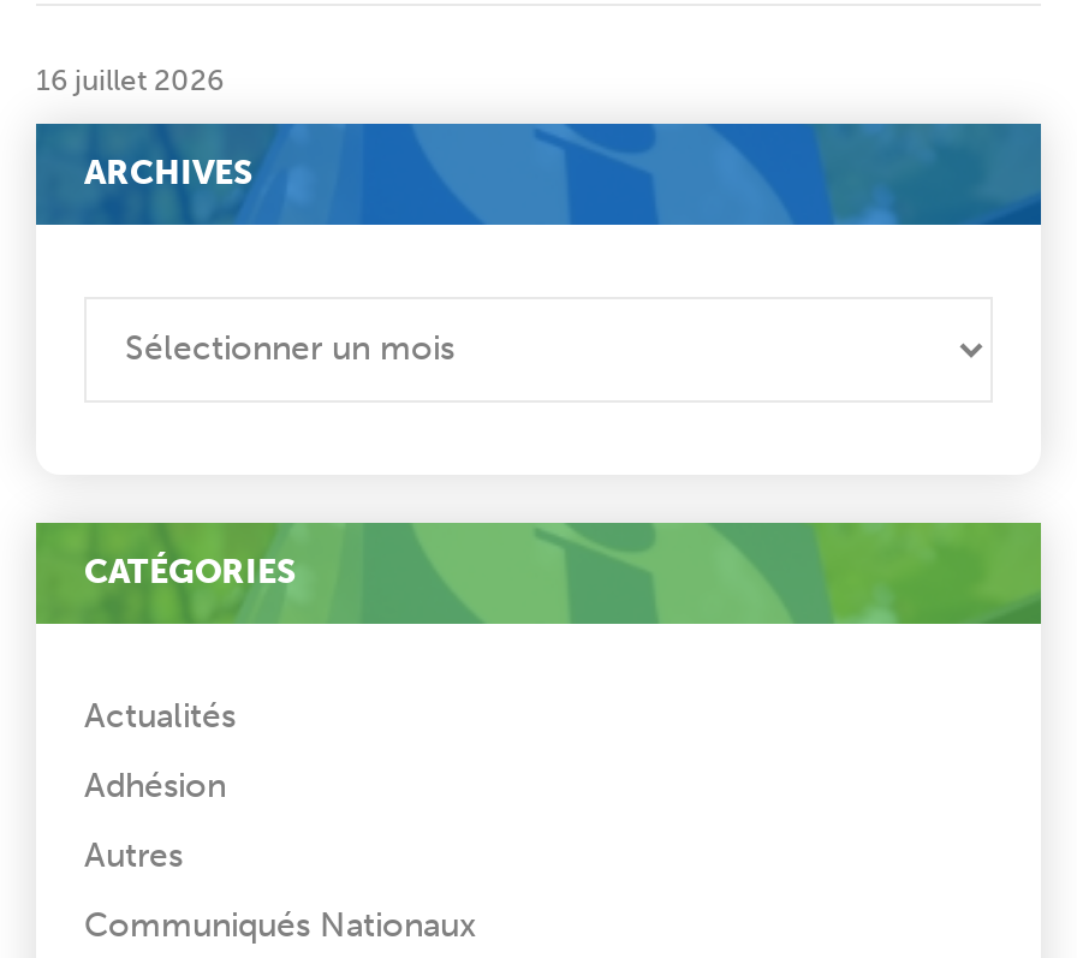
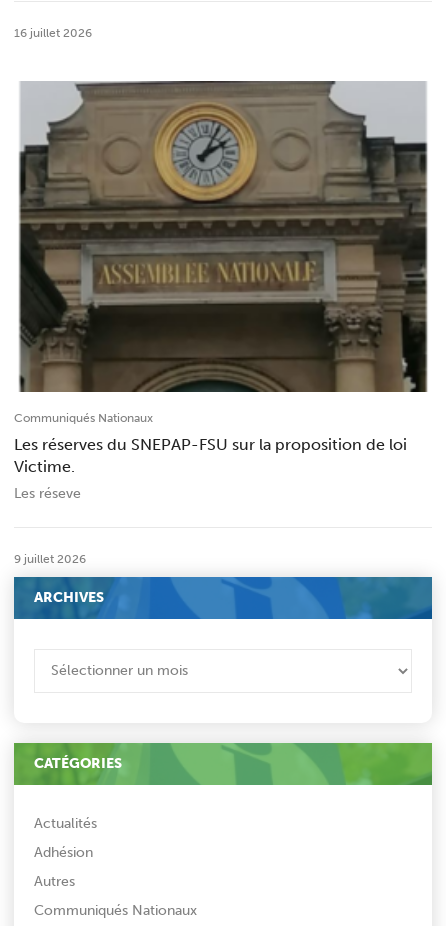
none -> [14,80,428,502] [image] | Communiqués Nationaux | Les réserves du SNEPAP-FSU sur la proposition de loi | Victime. | Les réseve
none -> [14,552,86,566] 9 juillet 2026

